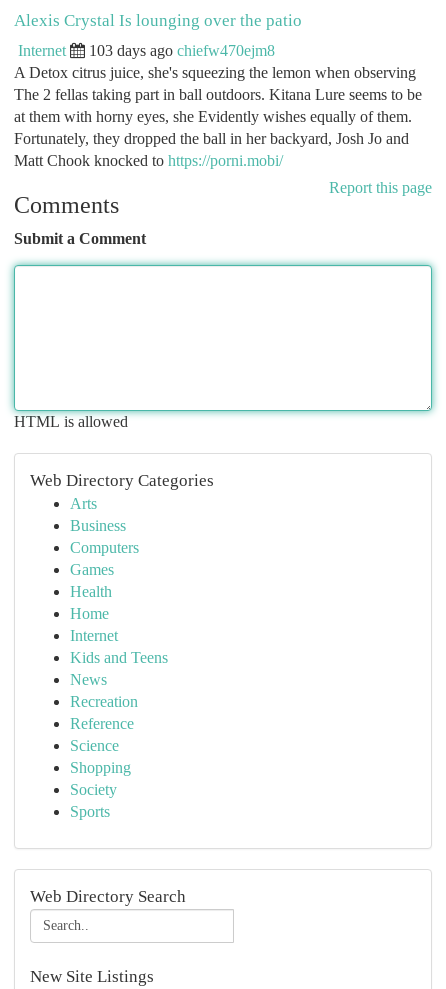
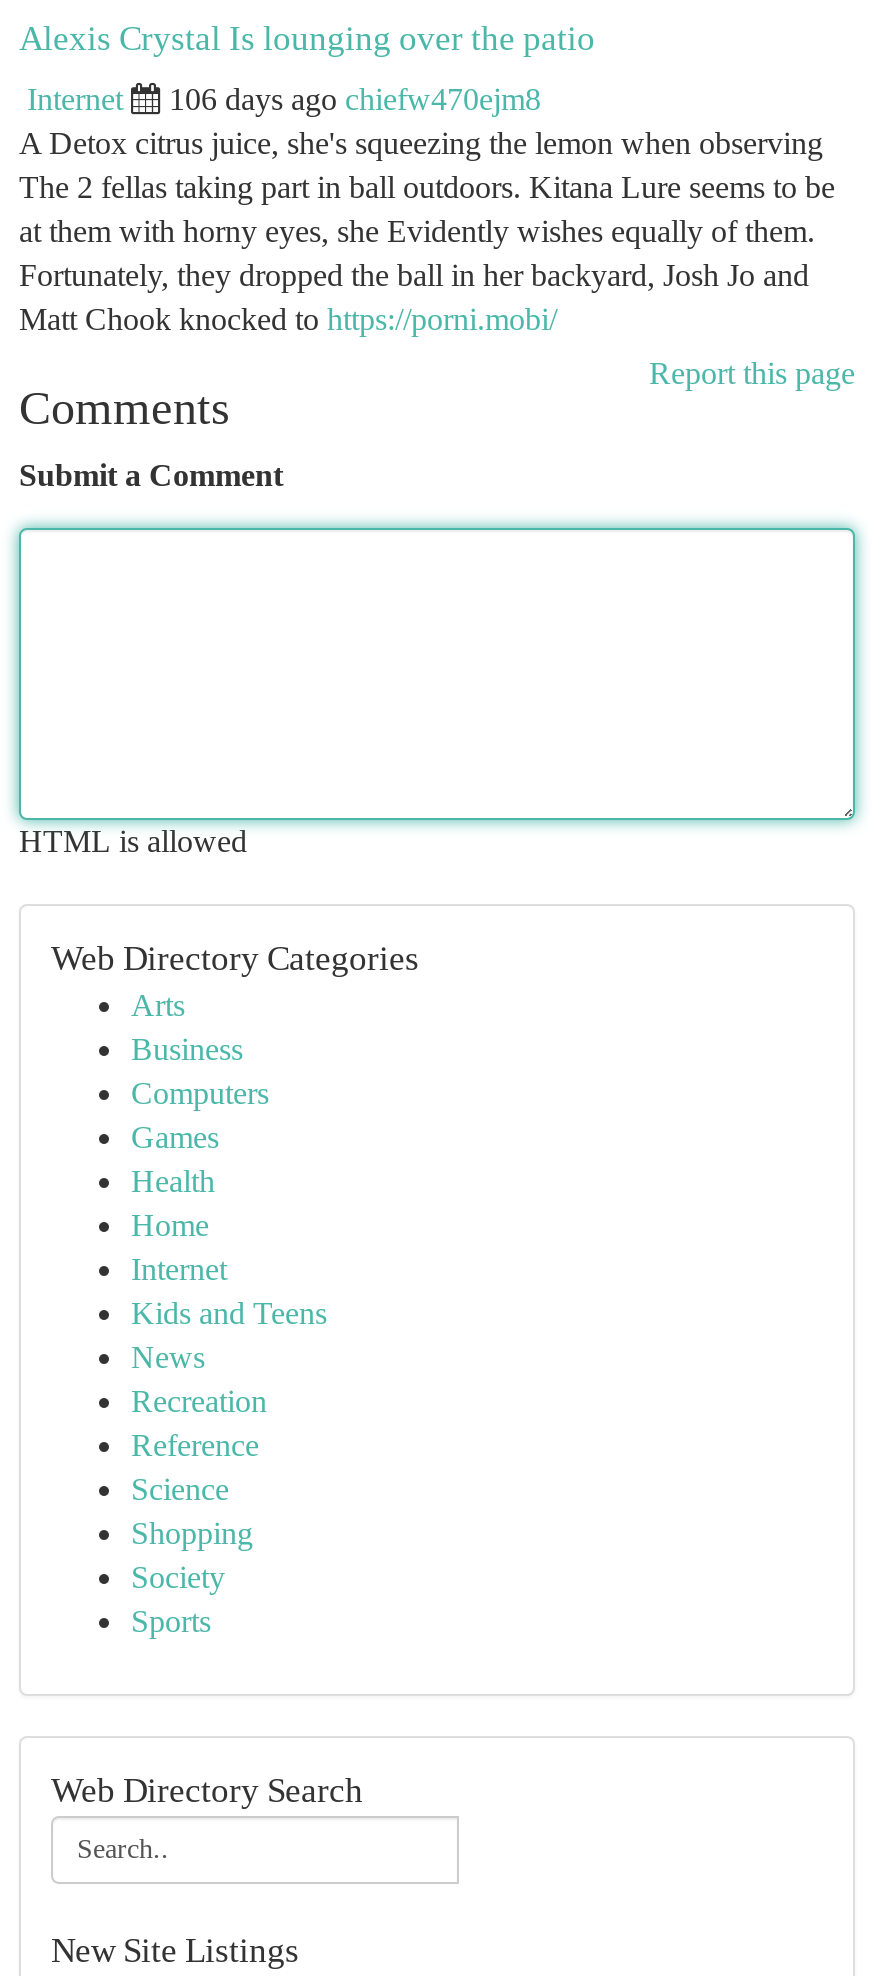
[89,42,275,59] 103 days ago chiefw470ejm8 -> [169,82,541,116] 106 days ago chiefw470ejm8

